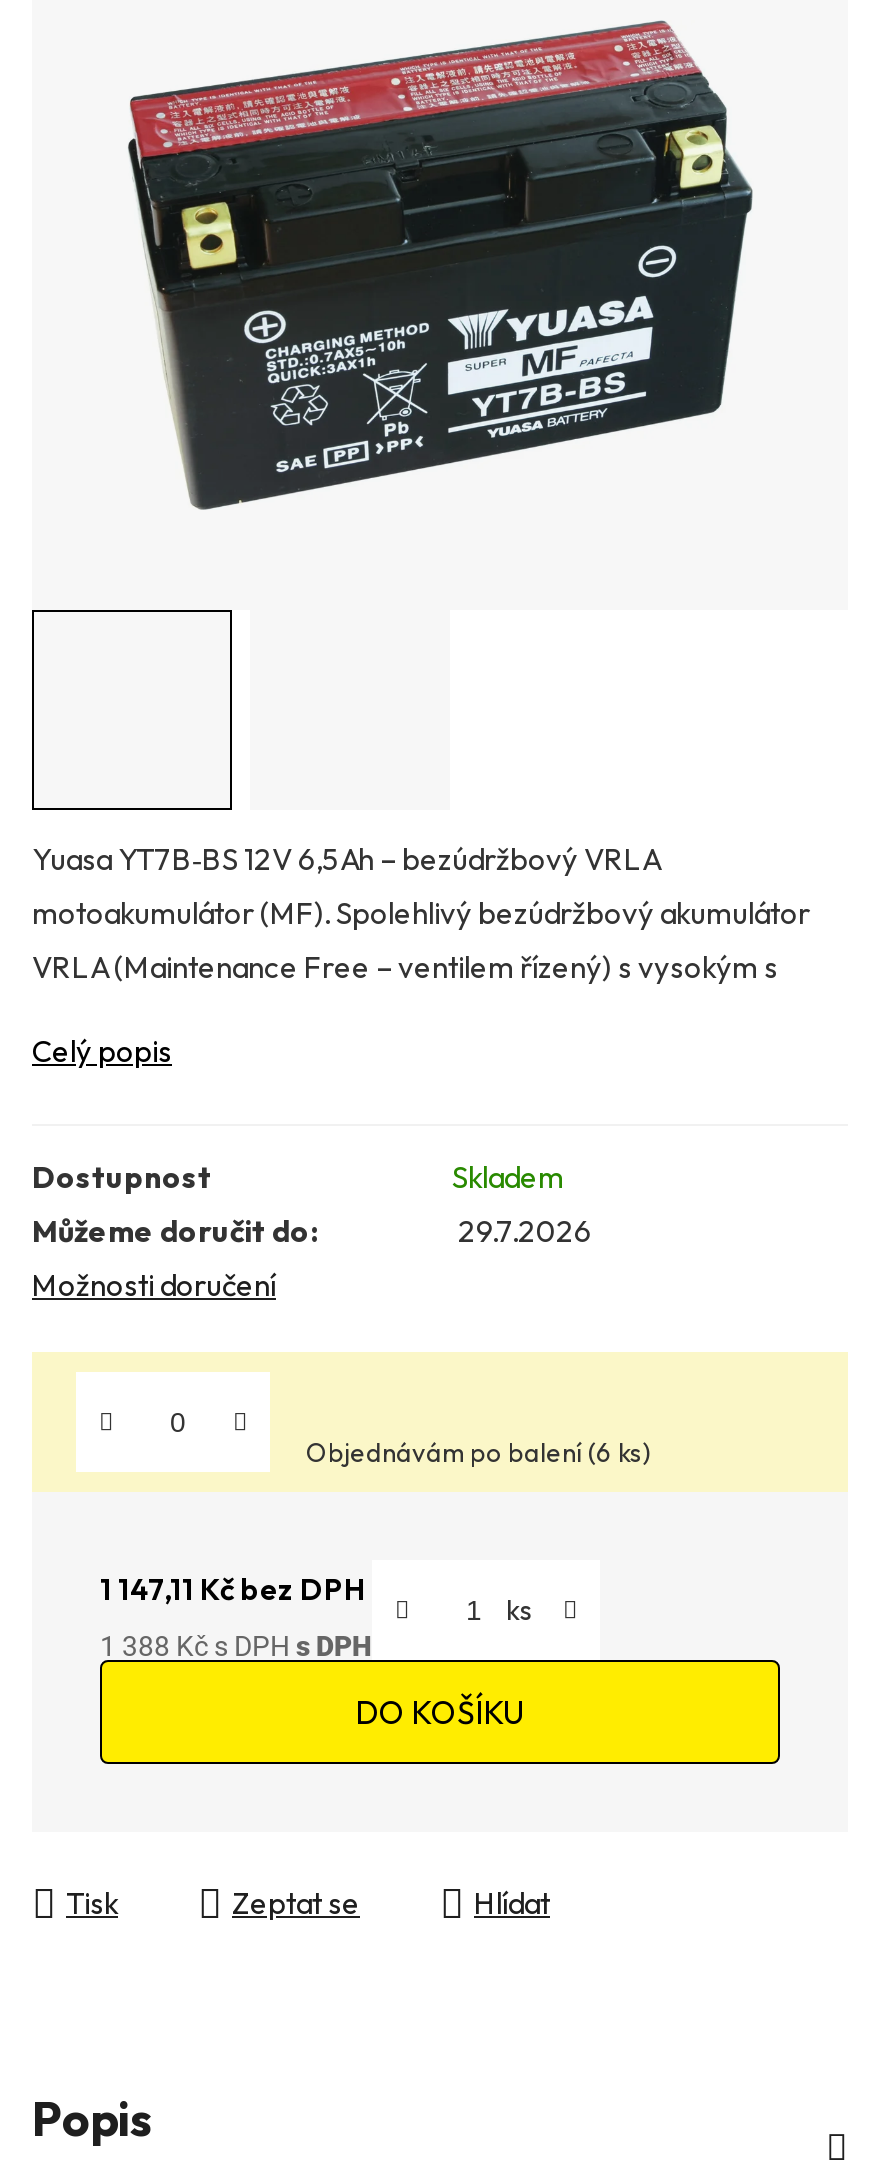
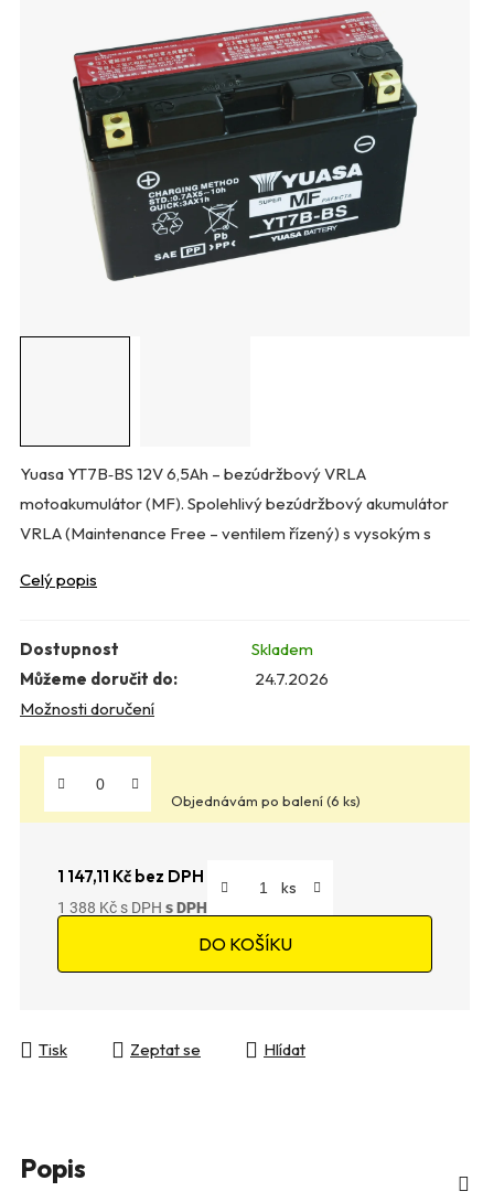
[458,1212,592,1250] 29.7.2026 -> [255,668,329,689] 24.7.2026

